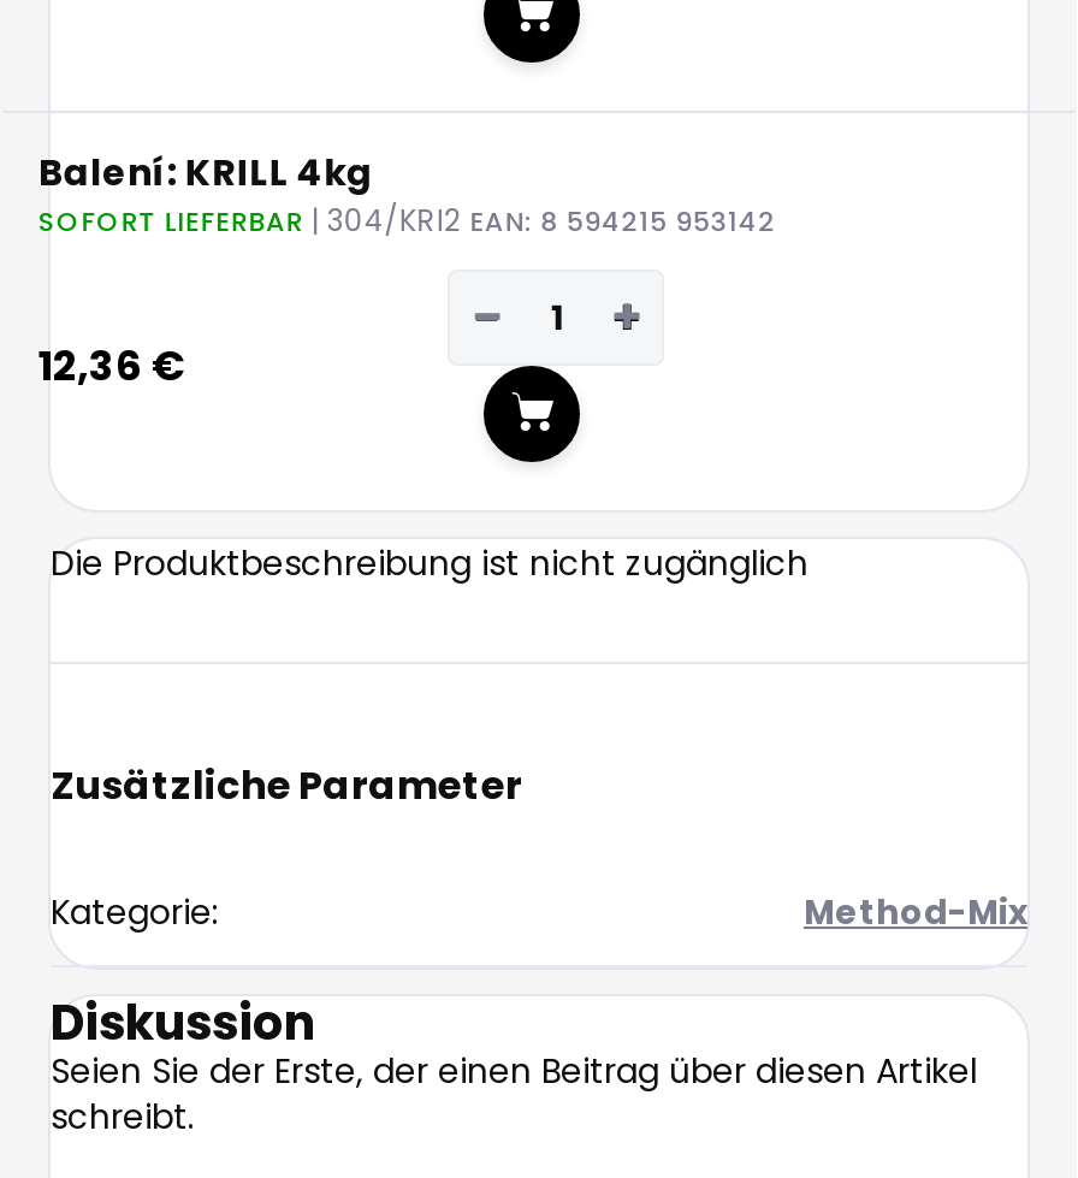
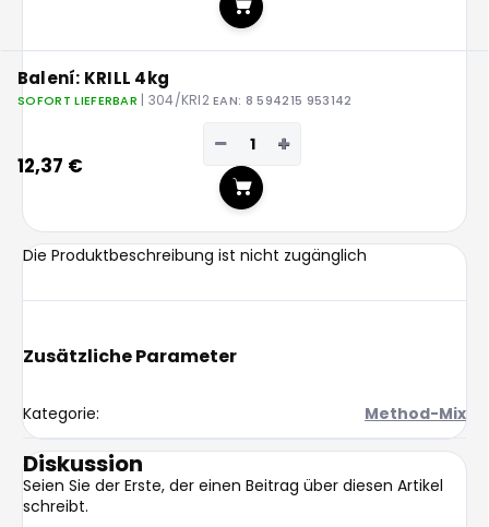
[38,337,185,394] 12,36 € -> [17,153,83,179] 12,37 €

